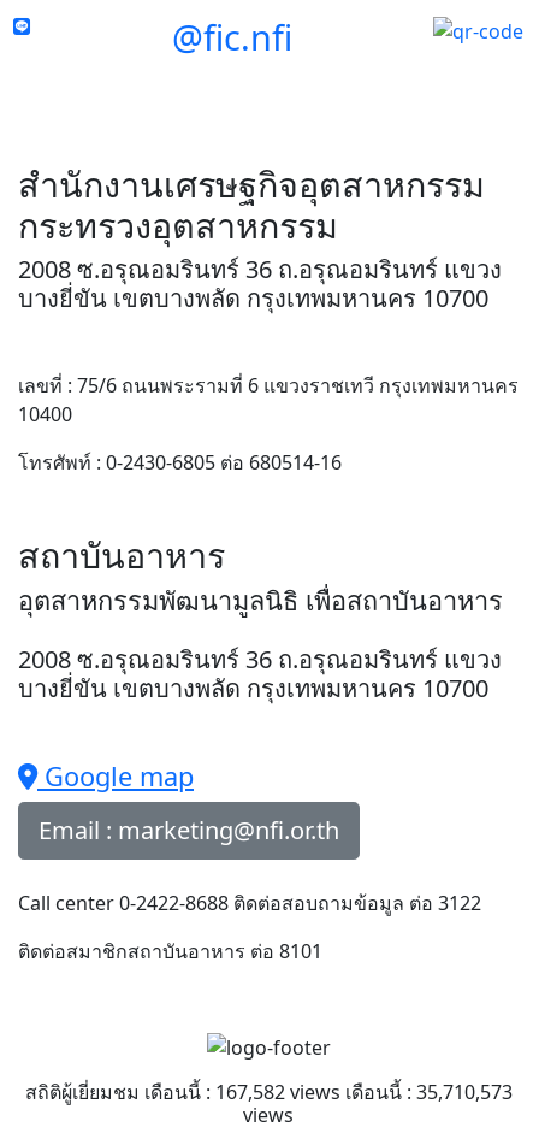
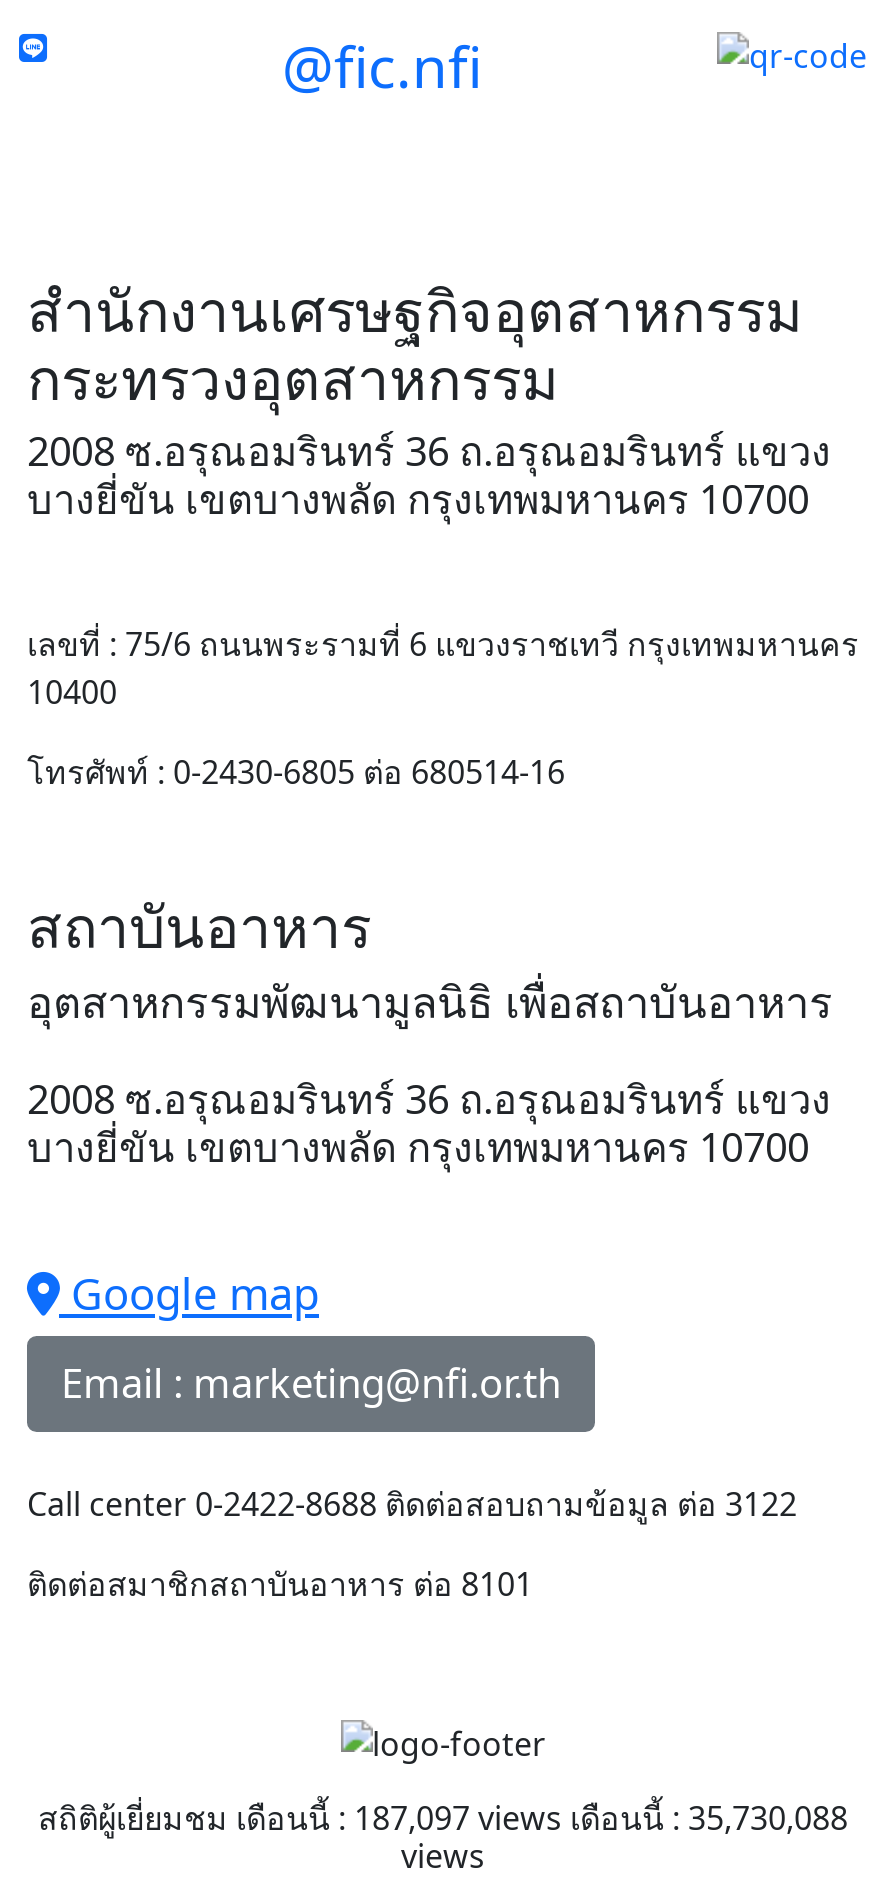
[25,1078,512,1105] สถิติผู้เยี่ยมชม เดือนนี้ : 167,582 views เดือนนี้ : 35,710,573 -> [38,1795,848,1839] สถิติผู้เยี่ยมชม เดือนนี้ : 187,097 views เดือนนี้ : 35,730,088

